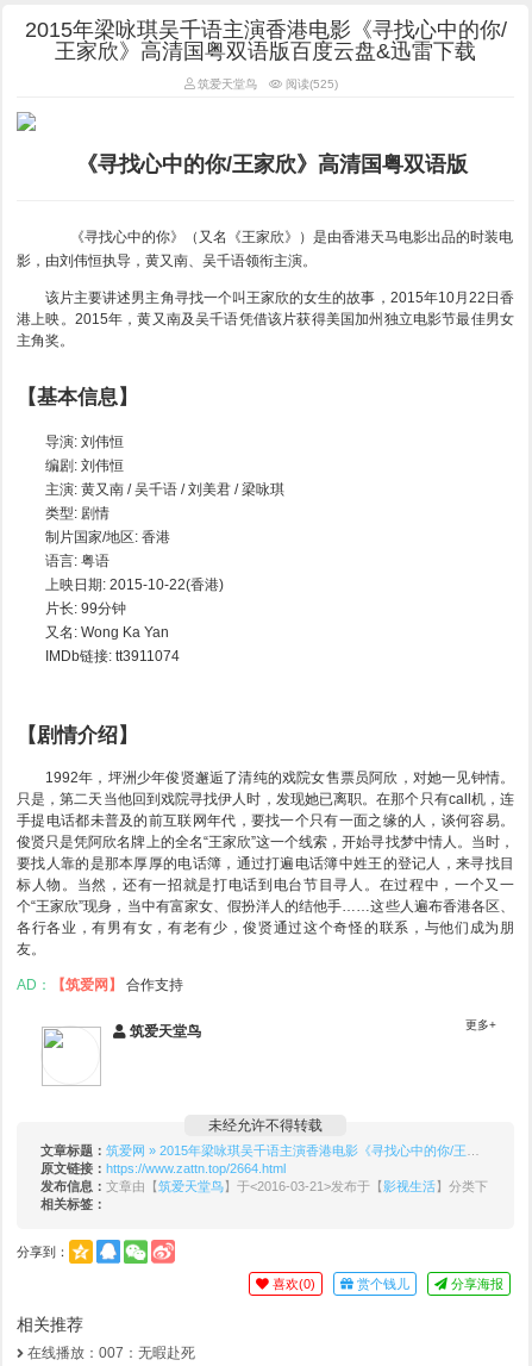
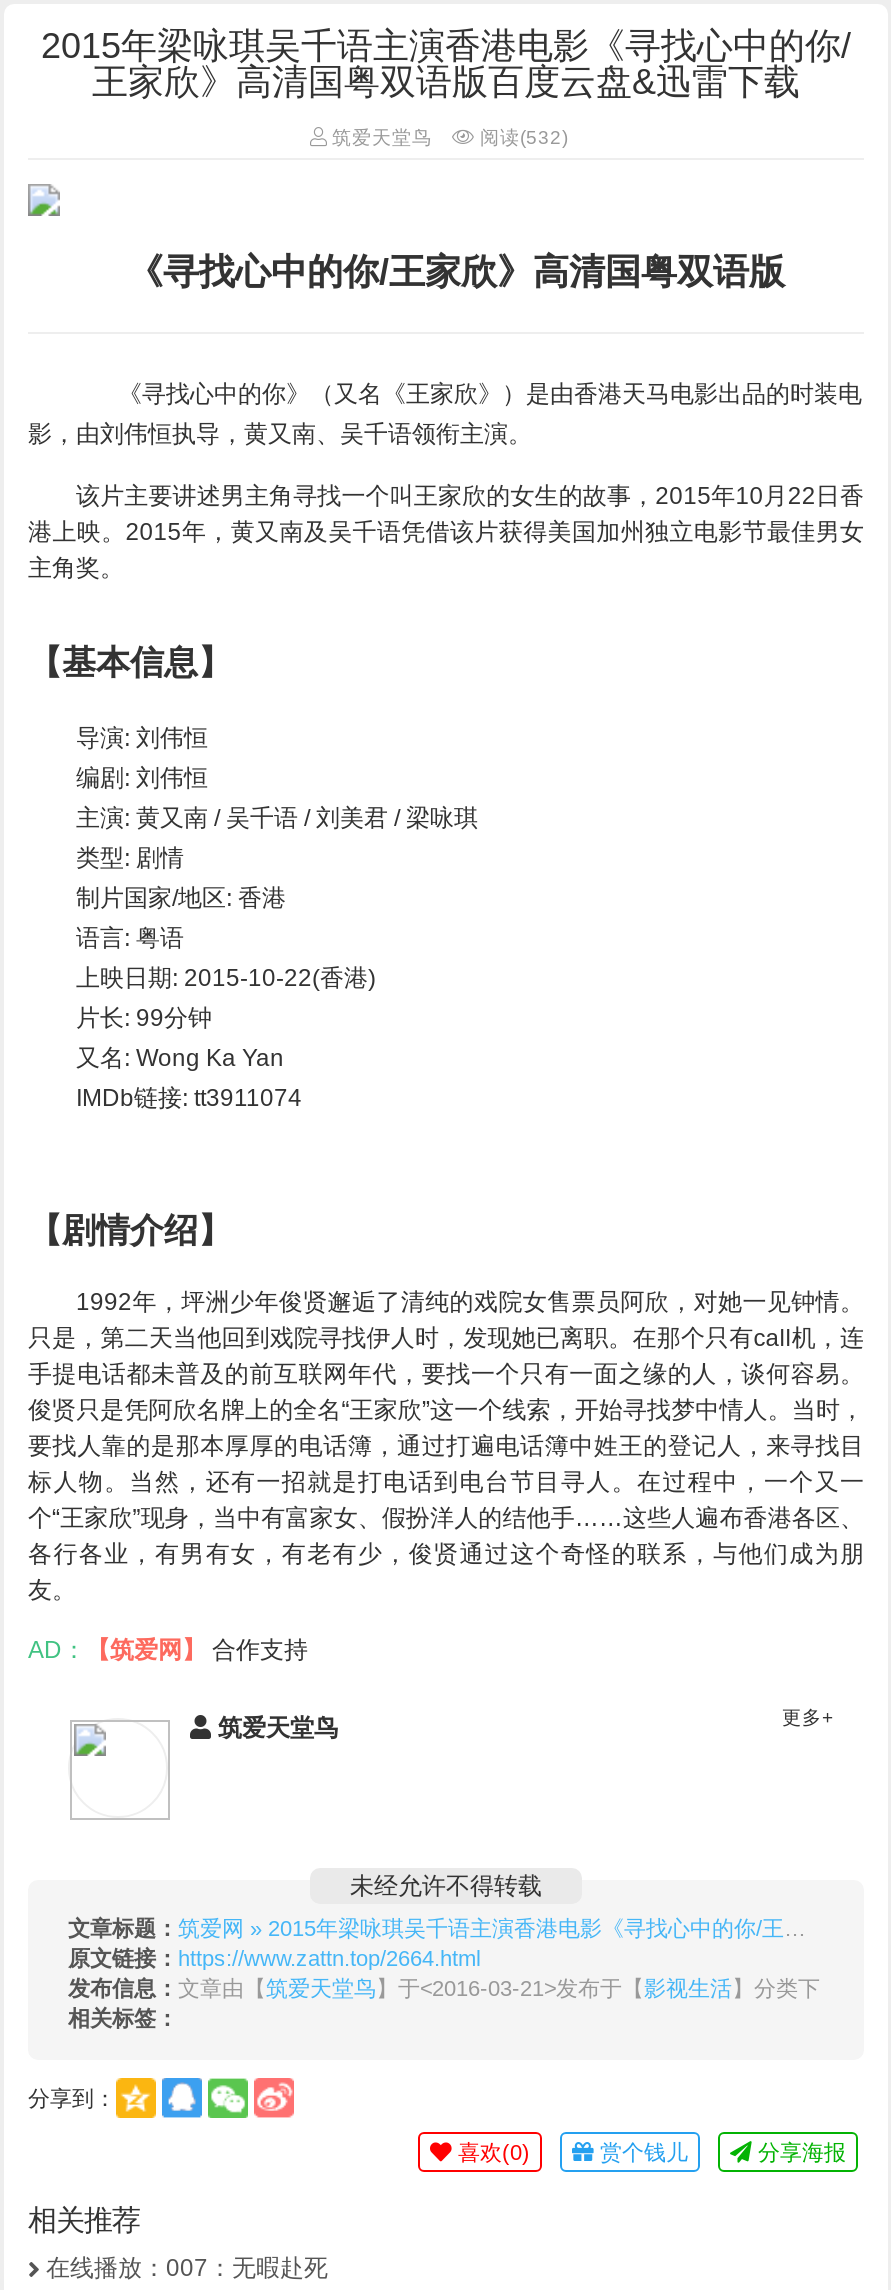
[194,78,338,91] 筑爱天堂鸟 阅读(525) -> [326,126,568,148] 筑爱天堂鸟 阅读(532)

